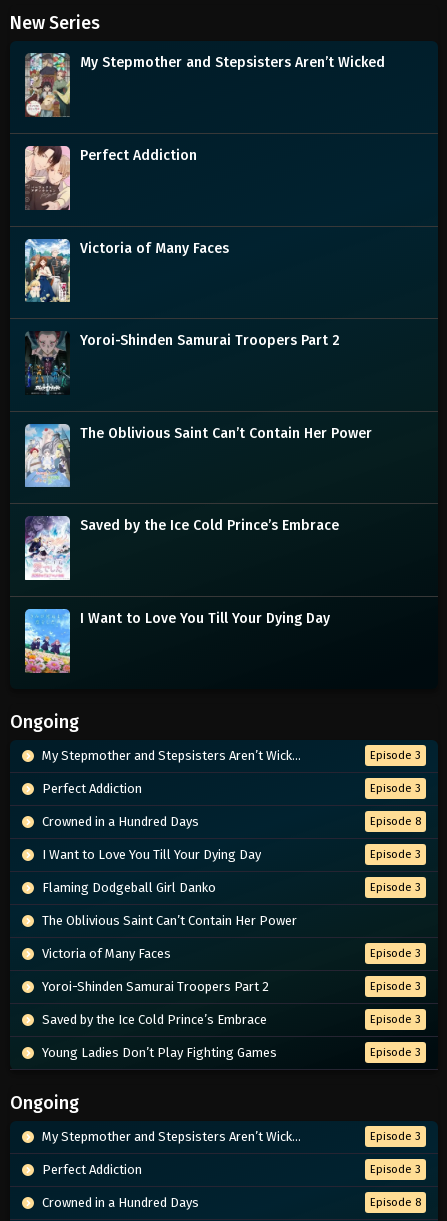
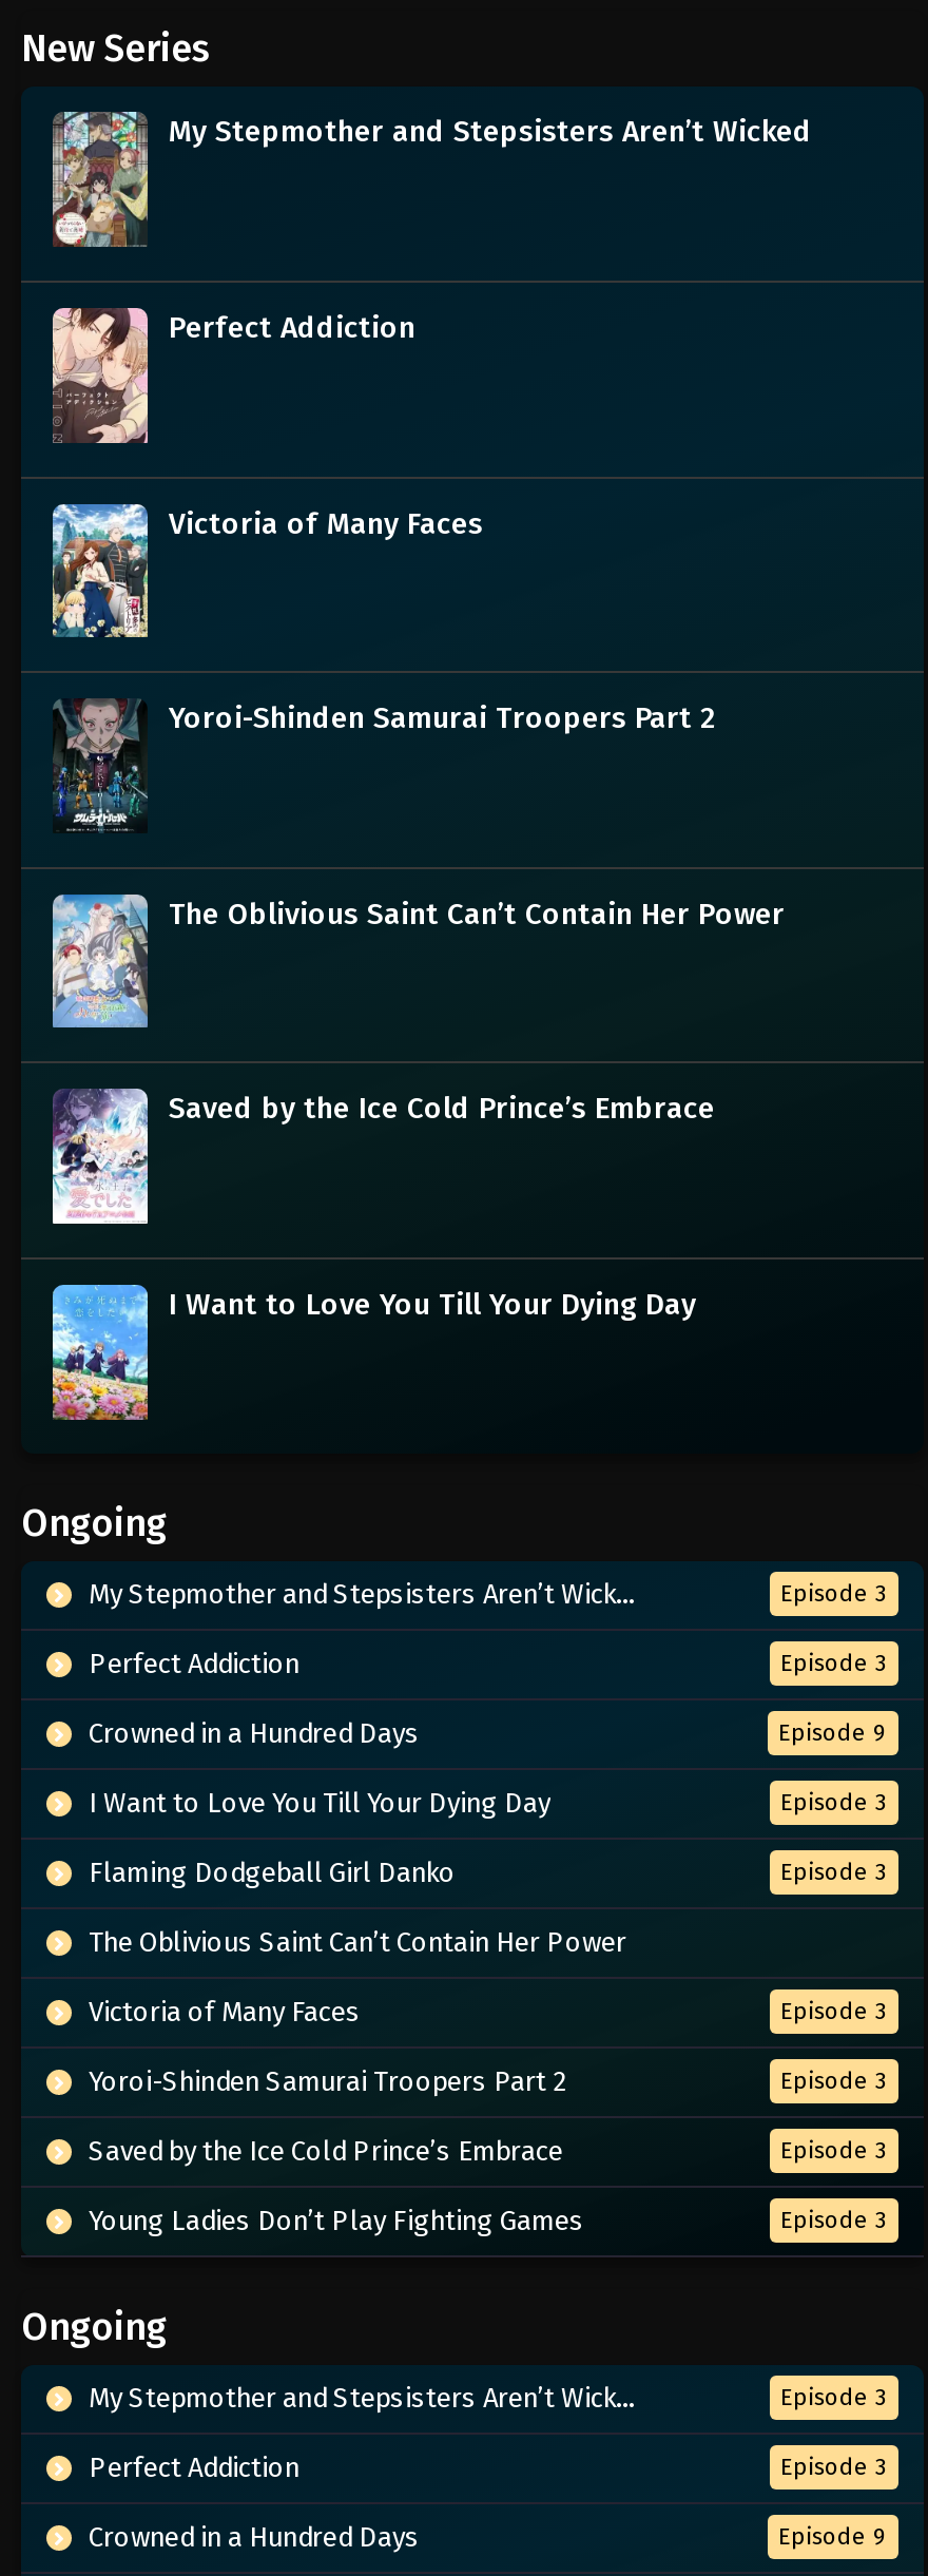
[370,815,421,828] Episode 8 -> [778,1719,888,1746] Episode 9
[370,1196,421,1209] Episode 8 -> [778,2522,888,2550] Episode 9

